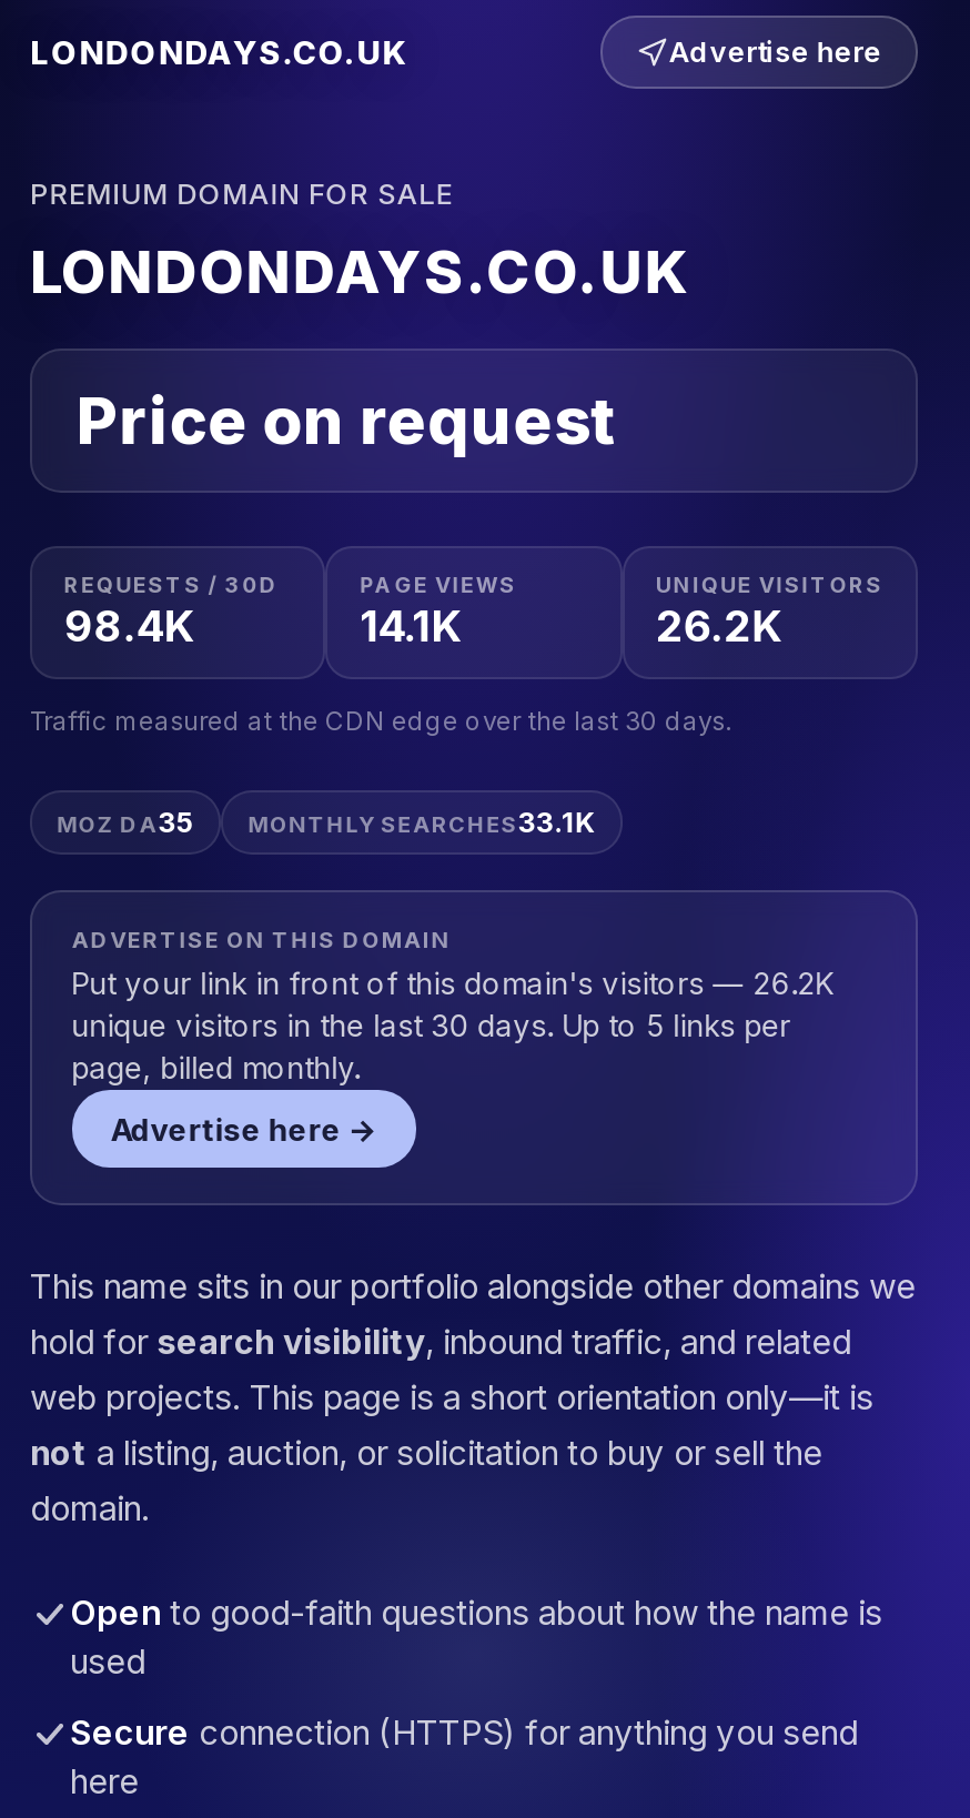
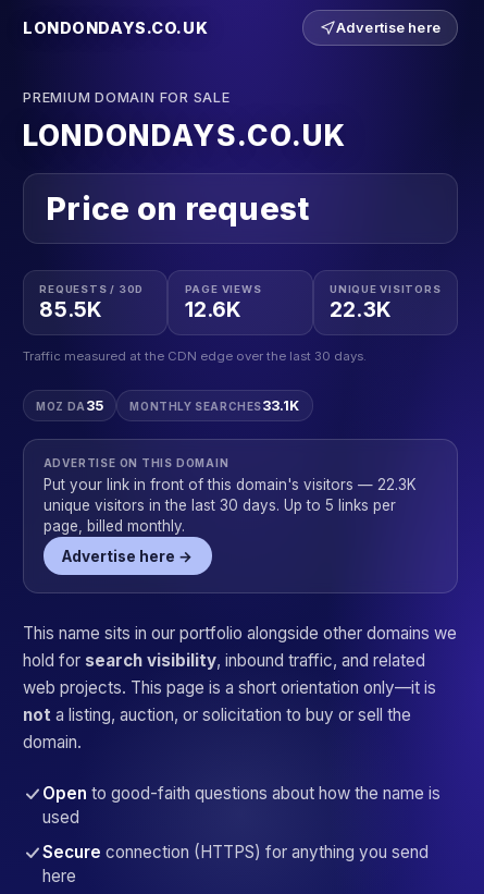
[64,600,195,654] 98.4K -> [40,297,103,323] 85.5K
[360,600,462,654] 14.1K -> [185,297,242,323] 12.6K
[656,600,782,654] 26.2K -> [330,297,392,323] 22.3K
[71,966,835,1001] Put your link in front of this domain's visitors — 26.2K -> [43,476,416,493] Put your link in front of this domain's visitors — 22.3K

